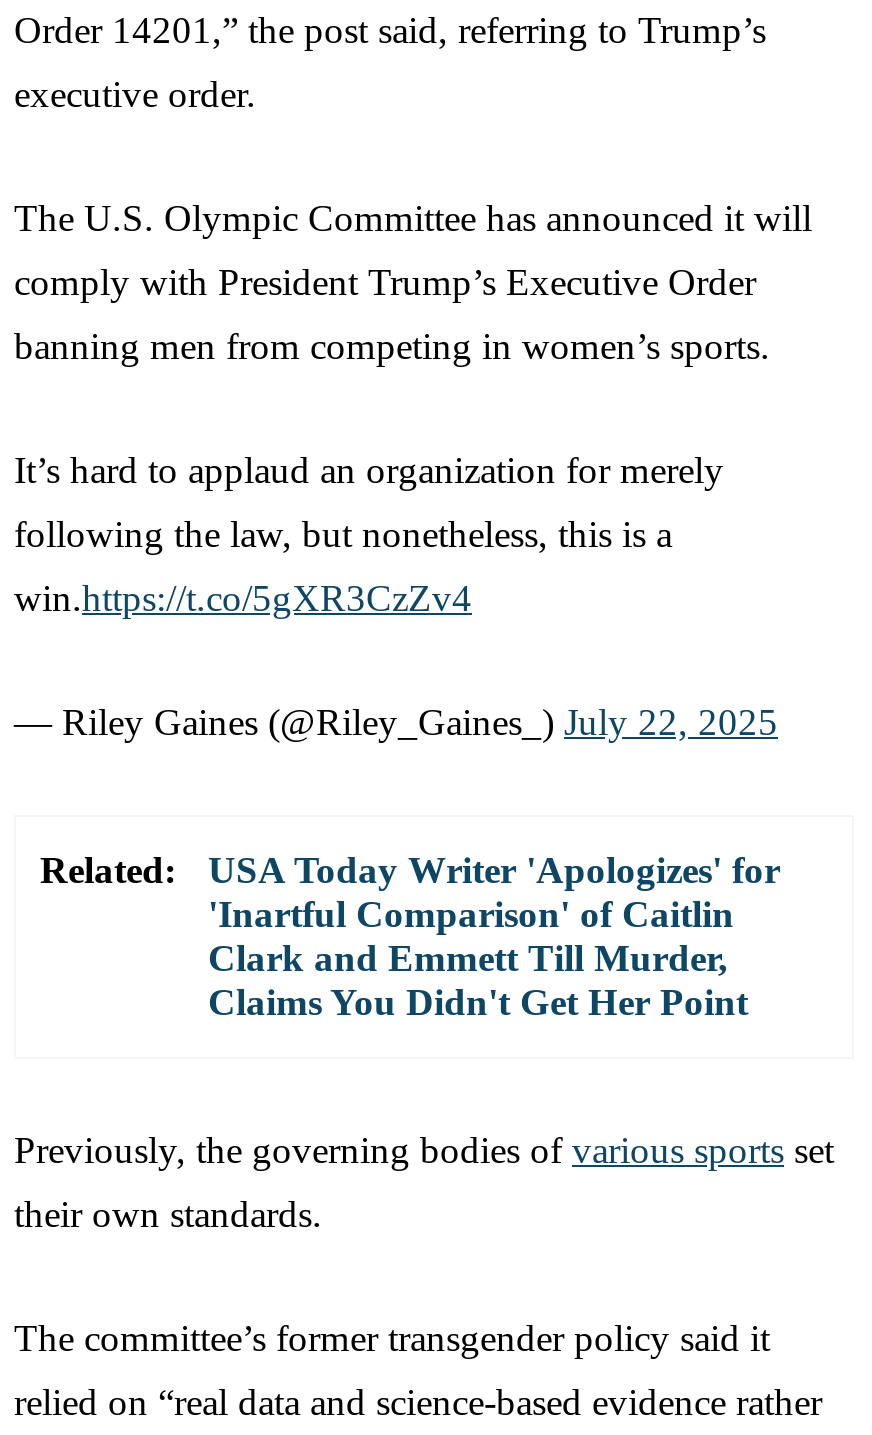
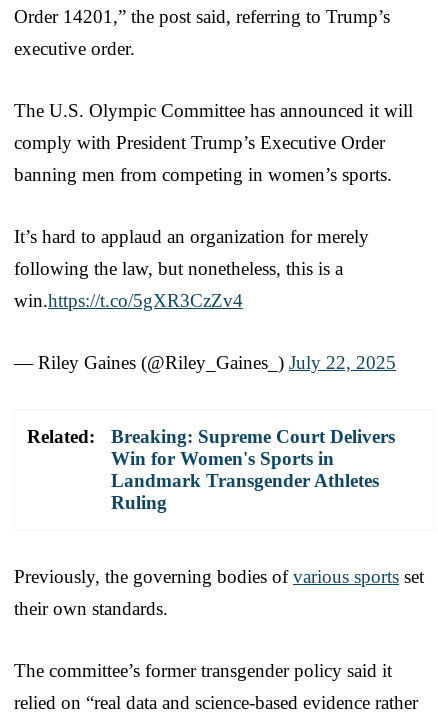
[208,849,780,1023] USA Today Writer 'Apologizes' for | 'Inartful Comparison' of Caitlin | Clark and Emmett Till Murder, | Claims You Didn't Get Her Point -> [111,426,395,513] Breaking: Supreme Court Delivers | Win for Women's Sports in | Landmark Transgender Athletes | Ruling

